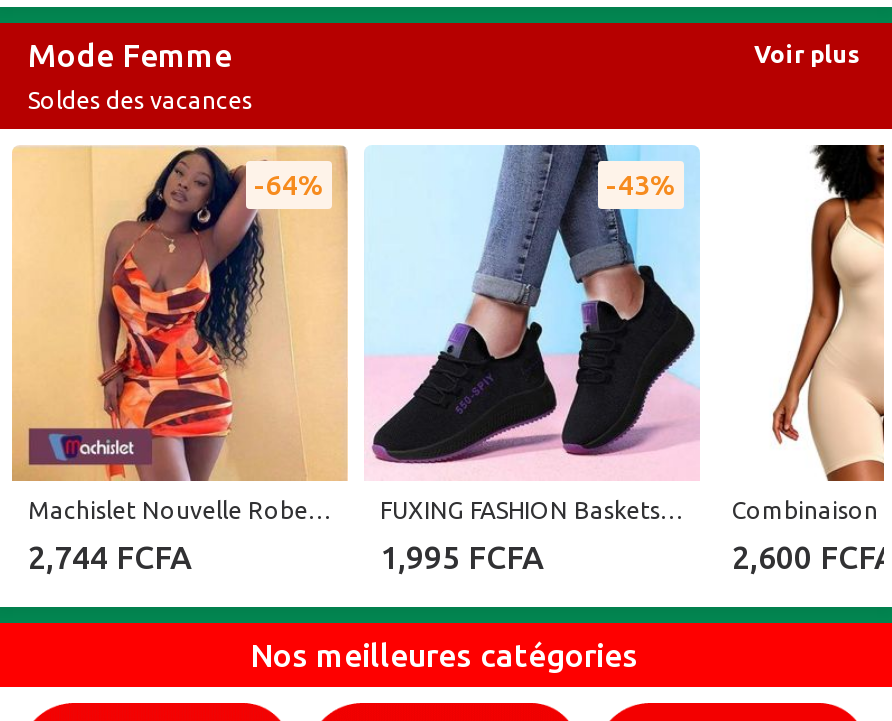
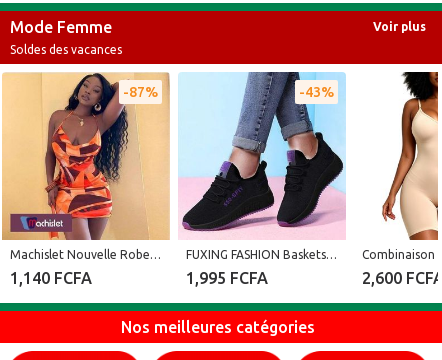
[266,169,324,201] 64% -> [129,84,158,100] 87%
[28,539,192,575] 2,744 FCFA -> [10,269,92,287] 1,140 FCFA

